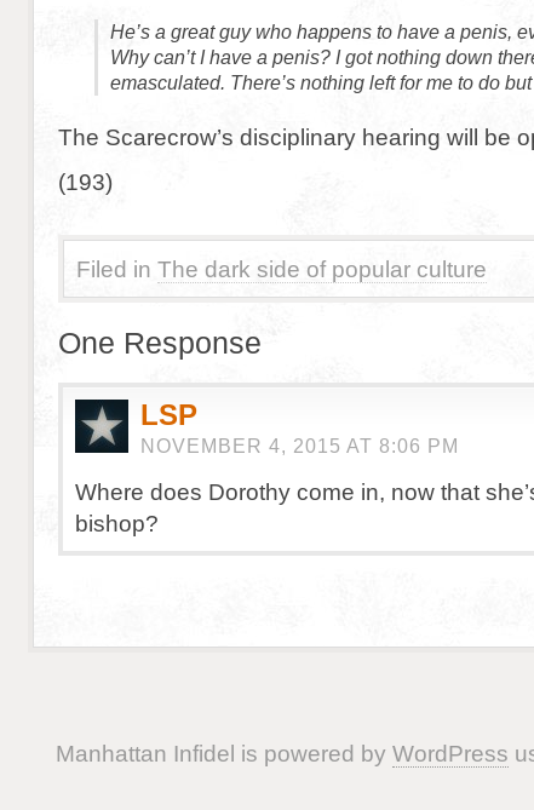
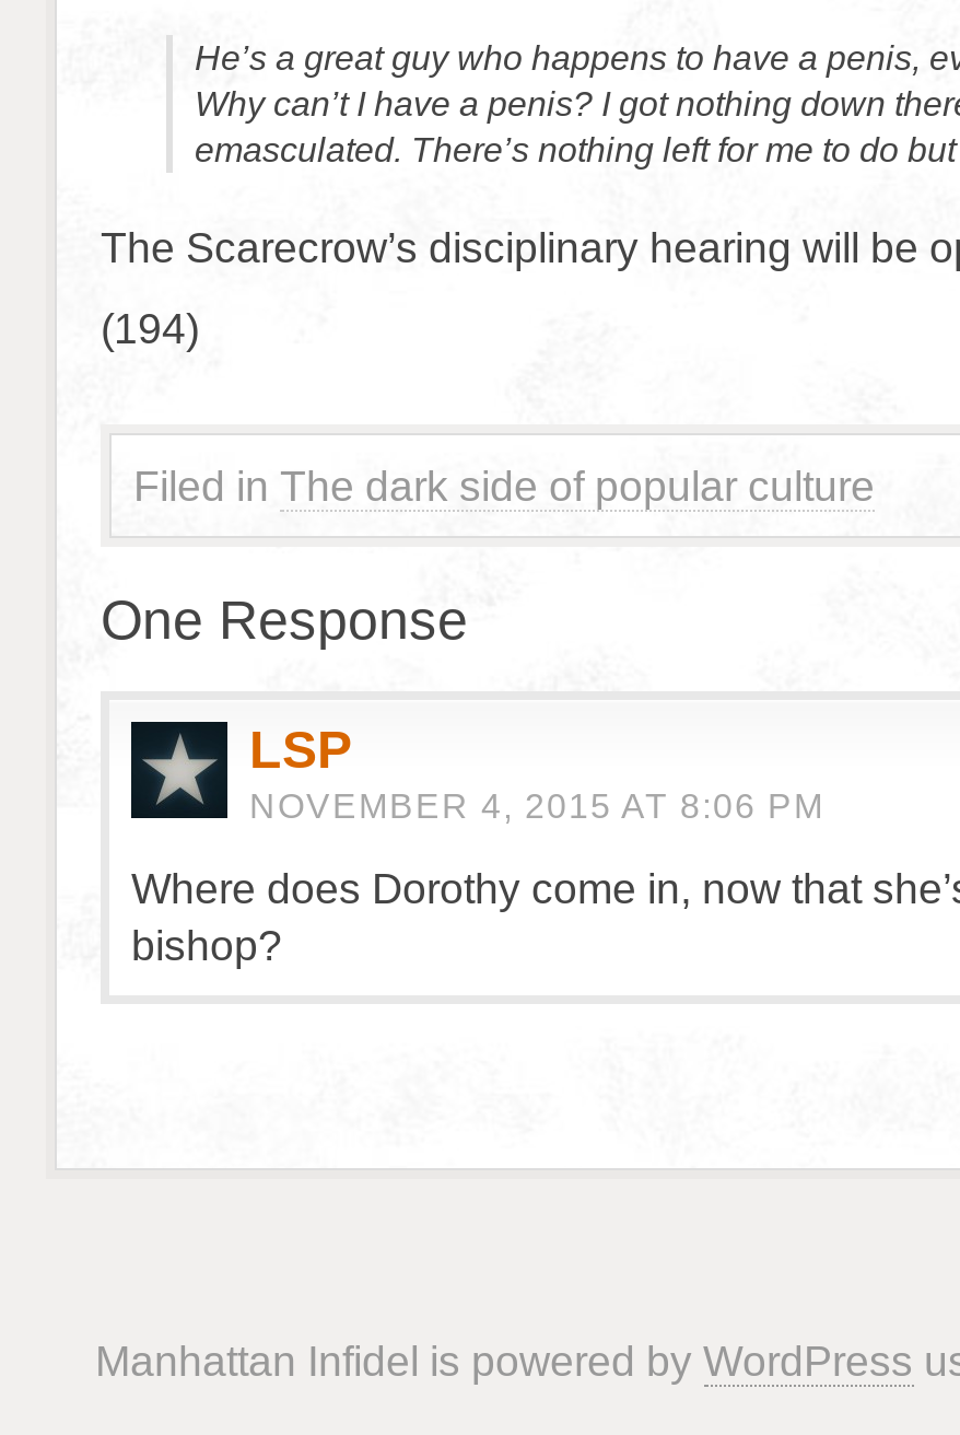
[58,168,113,195] (193) -> [101,304,199,352] (194)

